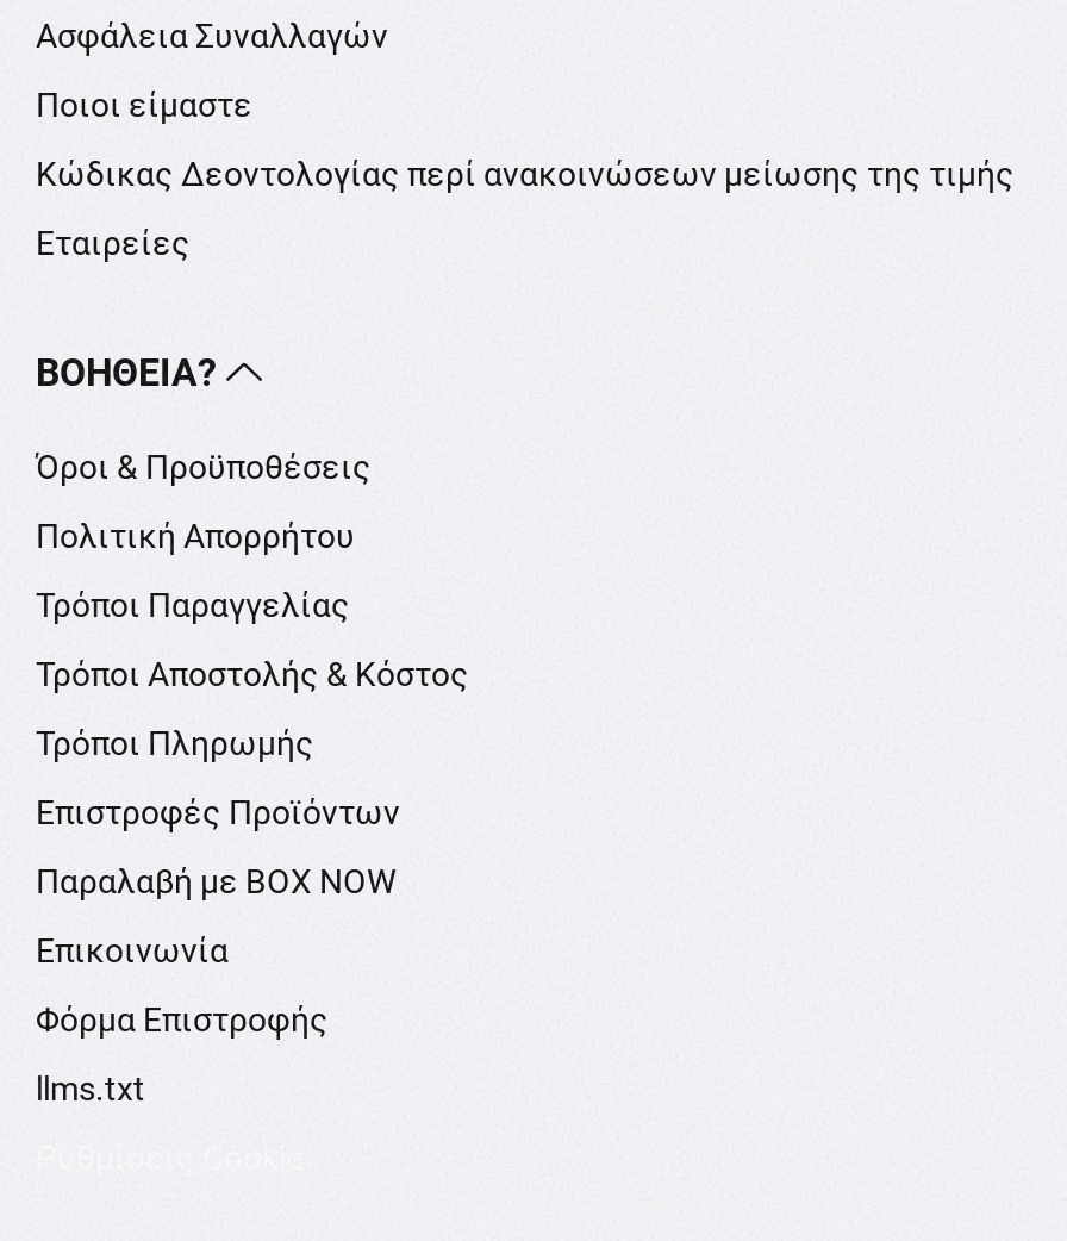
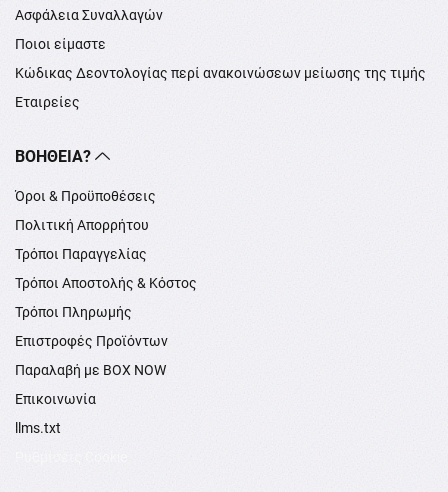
[36,1001,329,1039] Φόρμα Επιστροφής -> none

